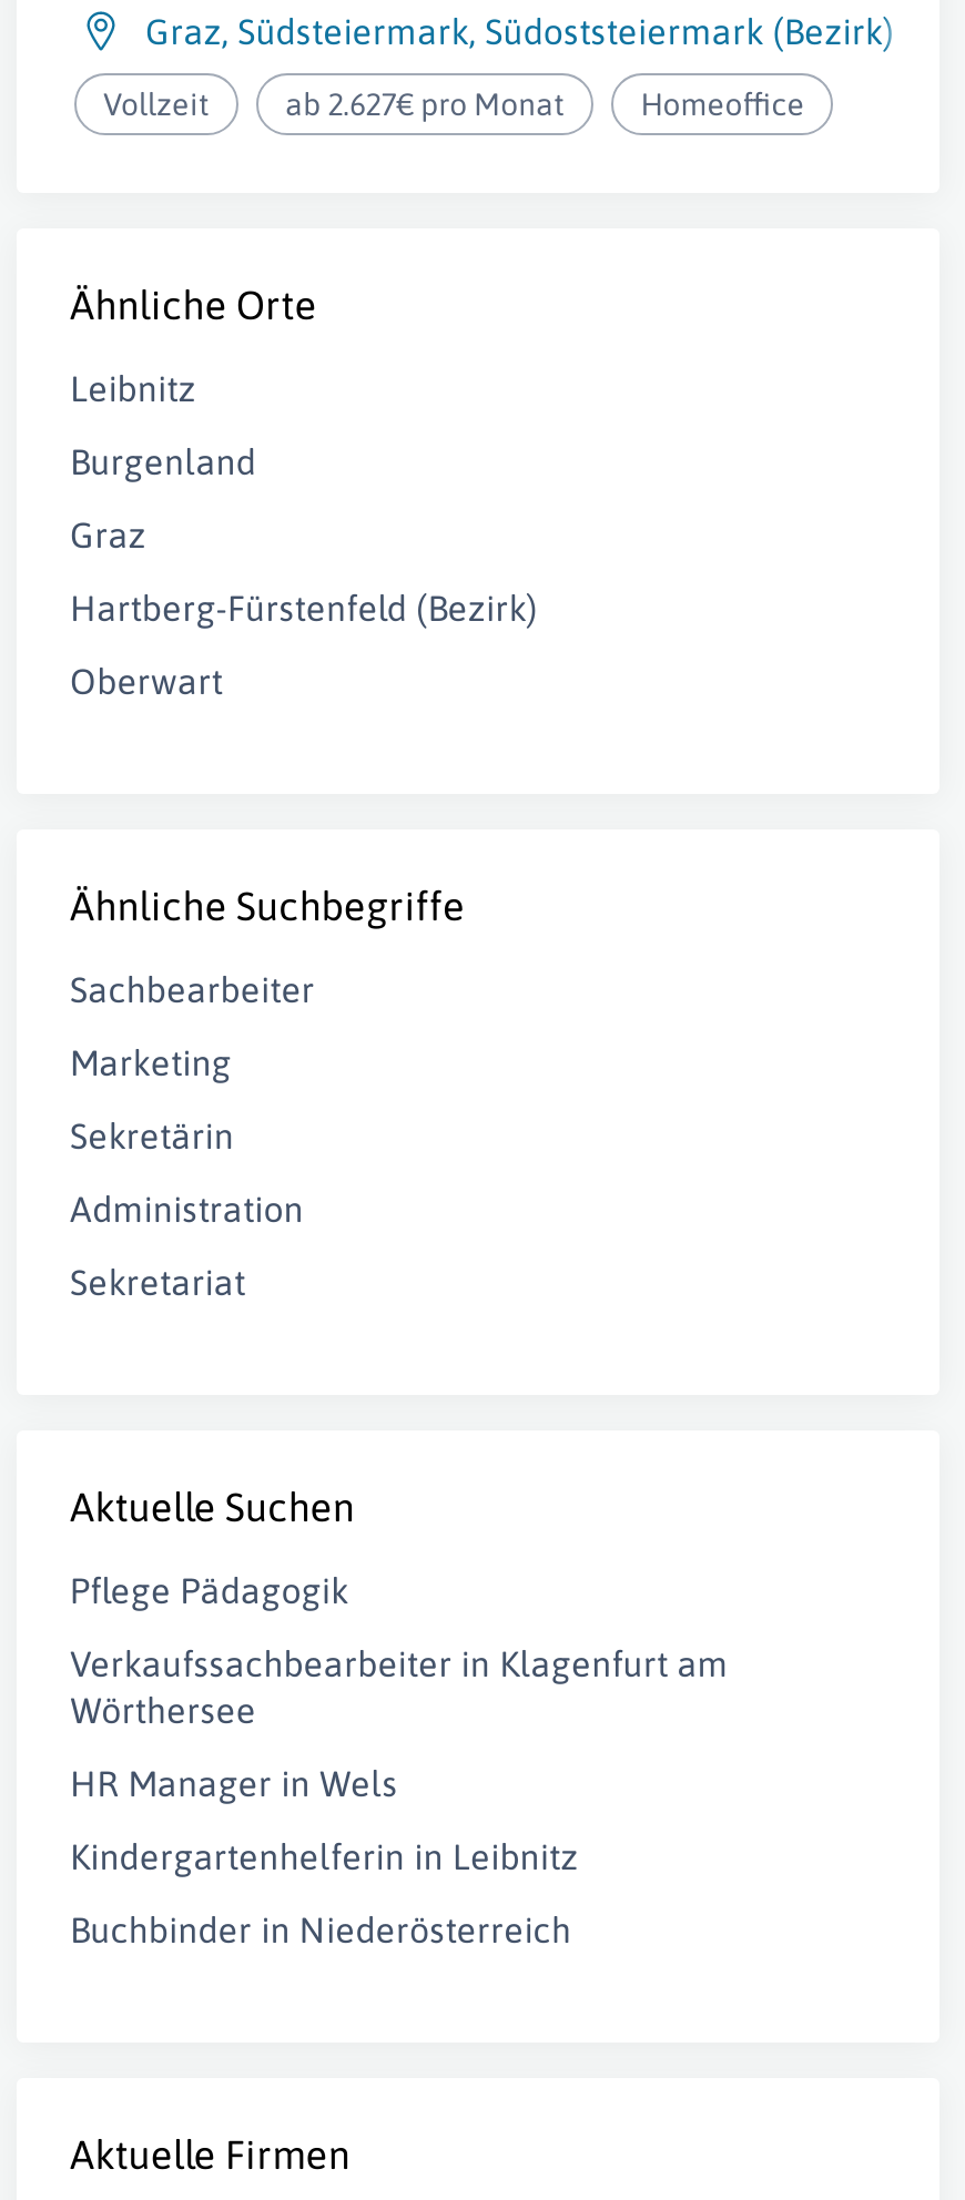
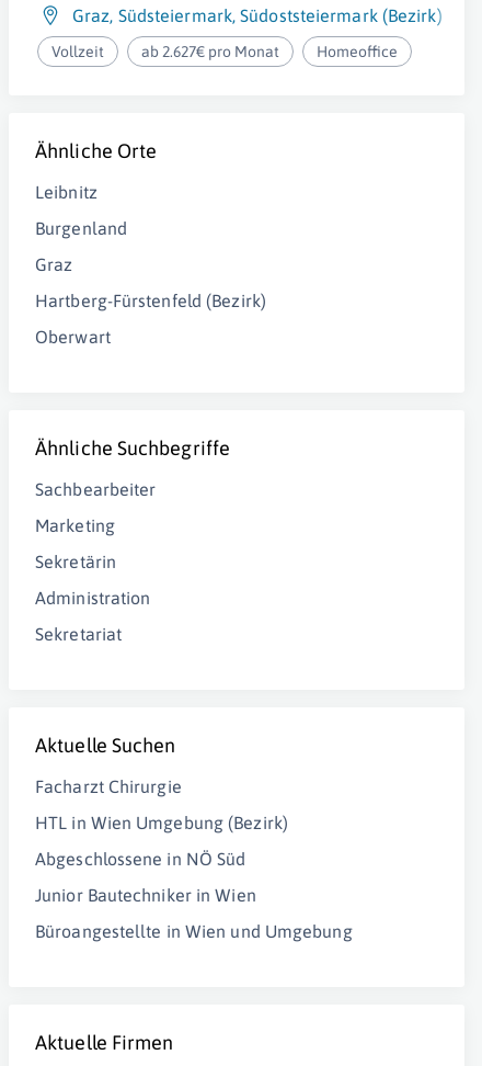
[70,1570,349,1610] Pflege Pädagogik -> [35,776,182,796] Facharzt Chirurgie
[70,1643,729,1730] Verkaufssachbearbeiter in Klagenfurt am | Wörthersee -> [35,813,288,832] HTL in Wien Umgebung (Bezirk)
[70,1763,398,1803] HR Manager in Wels -> [35,849,246,869] Abgeschlossene in NÖ Süd
[70,1836,578,1876] Kindergartenhelferin in Leibnitz -> [35,885,256,905] Junior Bautechniker in Wien
[70,1909,571,1949] Buchbinder in Niederösterreich -> [35,921,352,941] Büroangestellte in Wien und Umgebung

